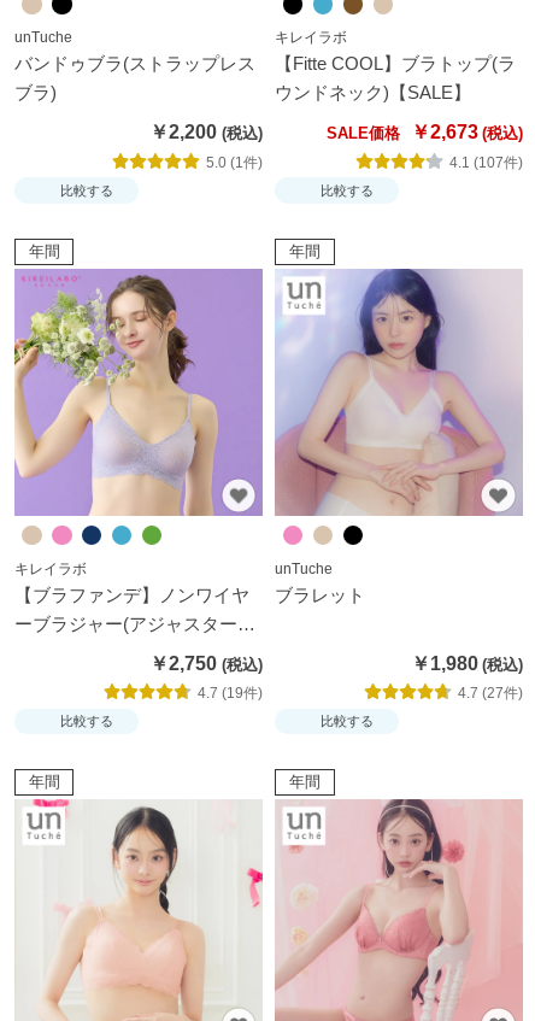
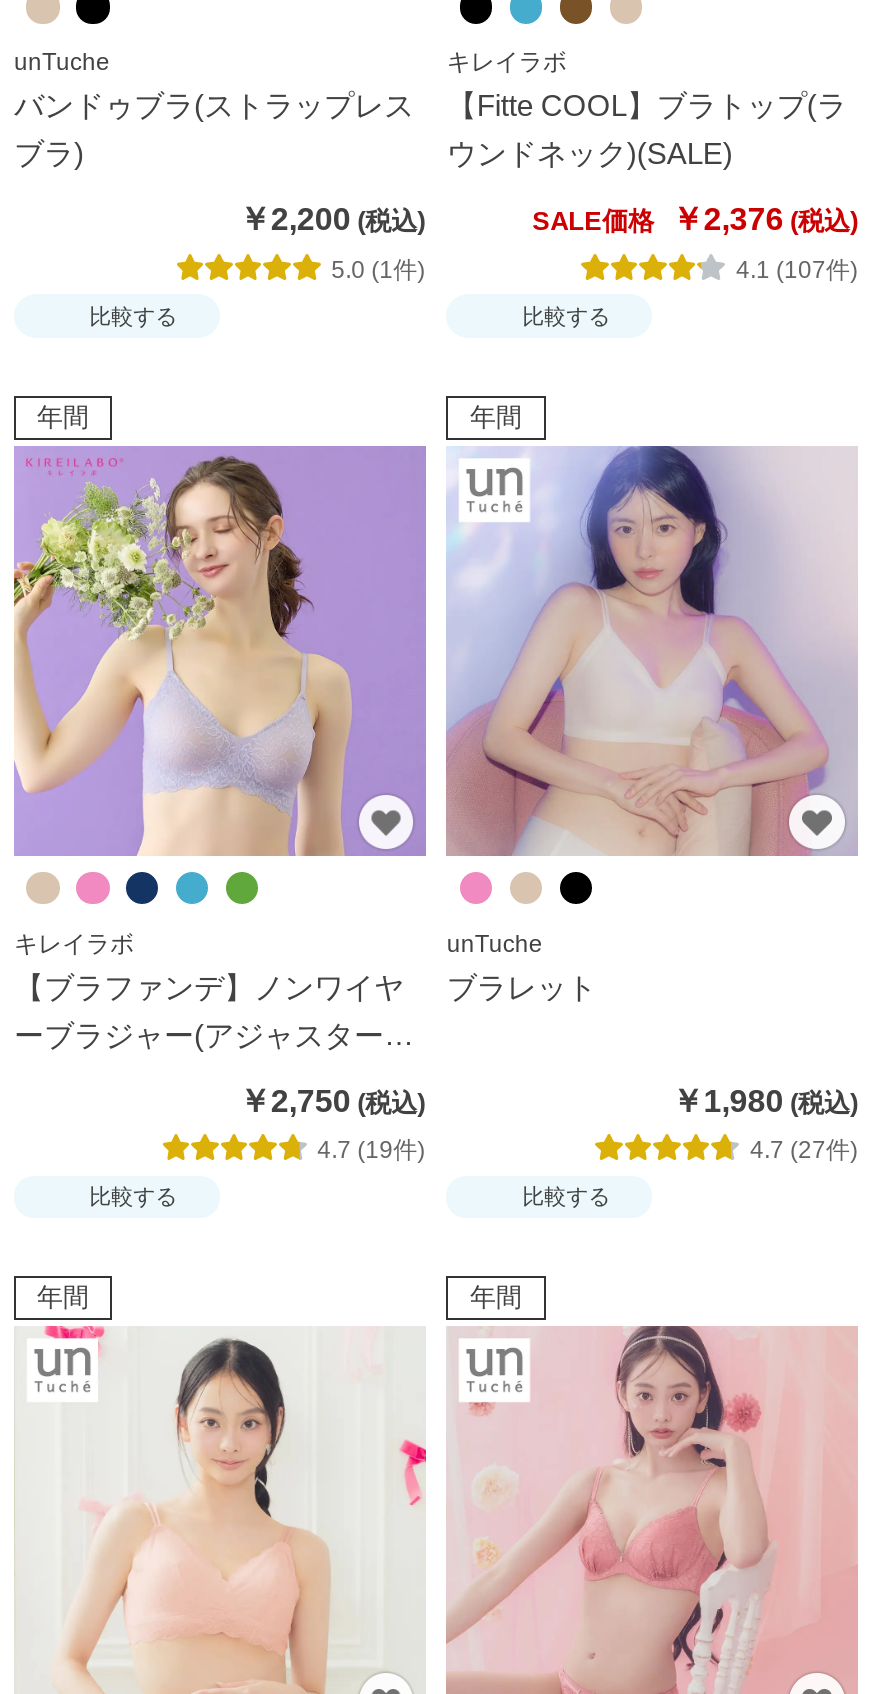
[275,82,472,103] ウンドネック)【SALE】 -> [447,137,733,171] ウンドネック)(SALE)
[327,121,478,143] SALE価格 ￥2,673 -> [532,201,784,237] SALE価格 ￥2,376

